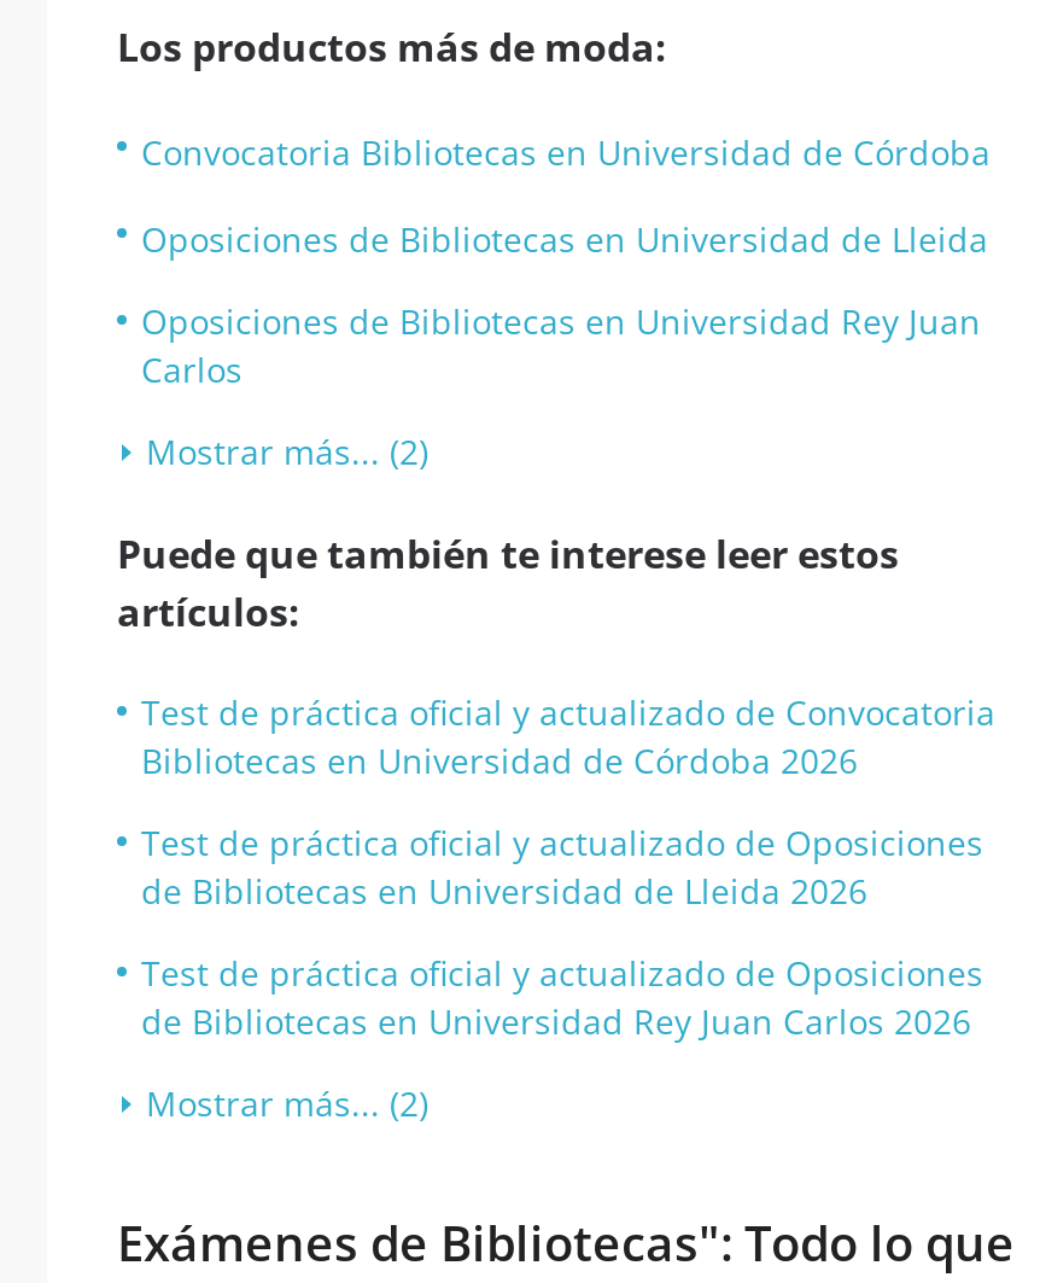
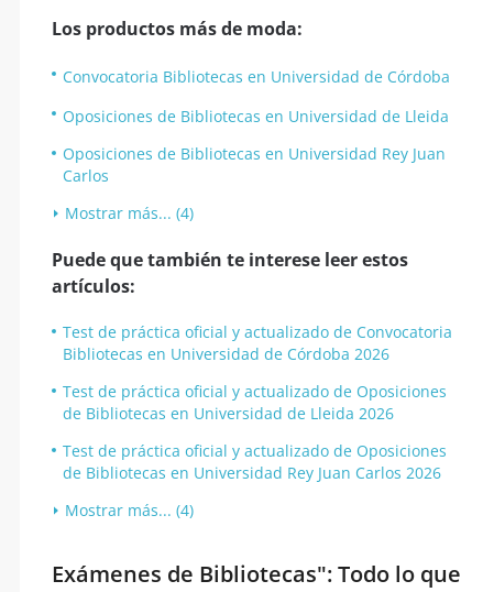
[146,428,428,474] Mostrar más... (2) -> [65,202,194,223] Mostrar más... (4)
[146,1080,428,1126] Mostrar más... (2) -> [65,500,194,520] Mostrar más... (4)

